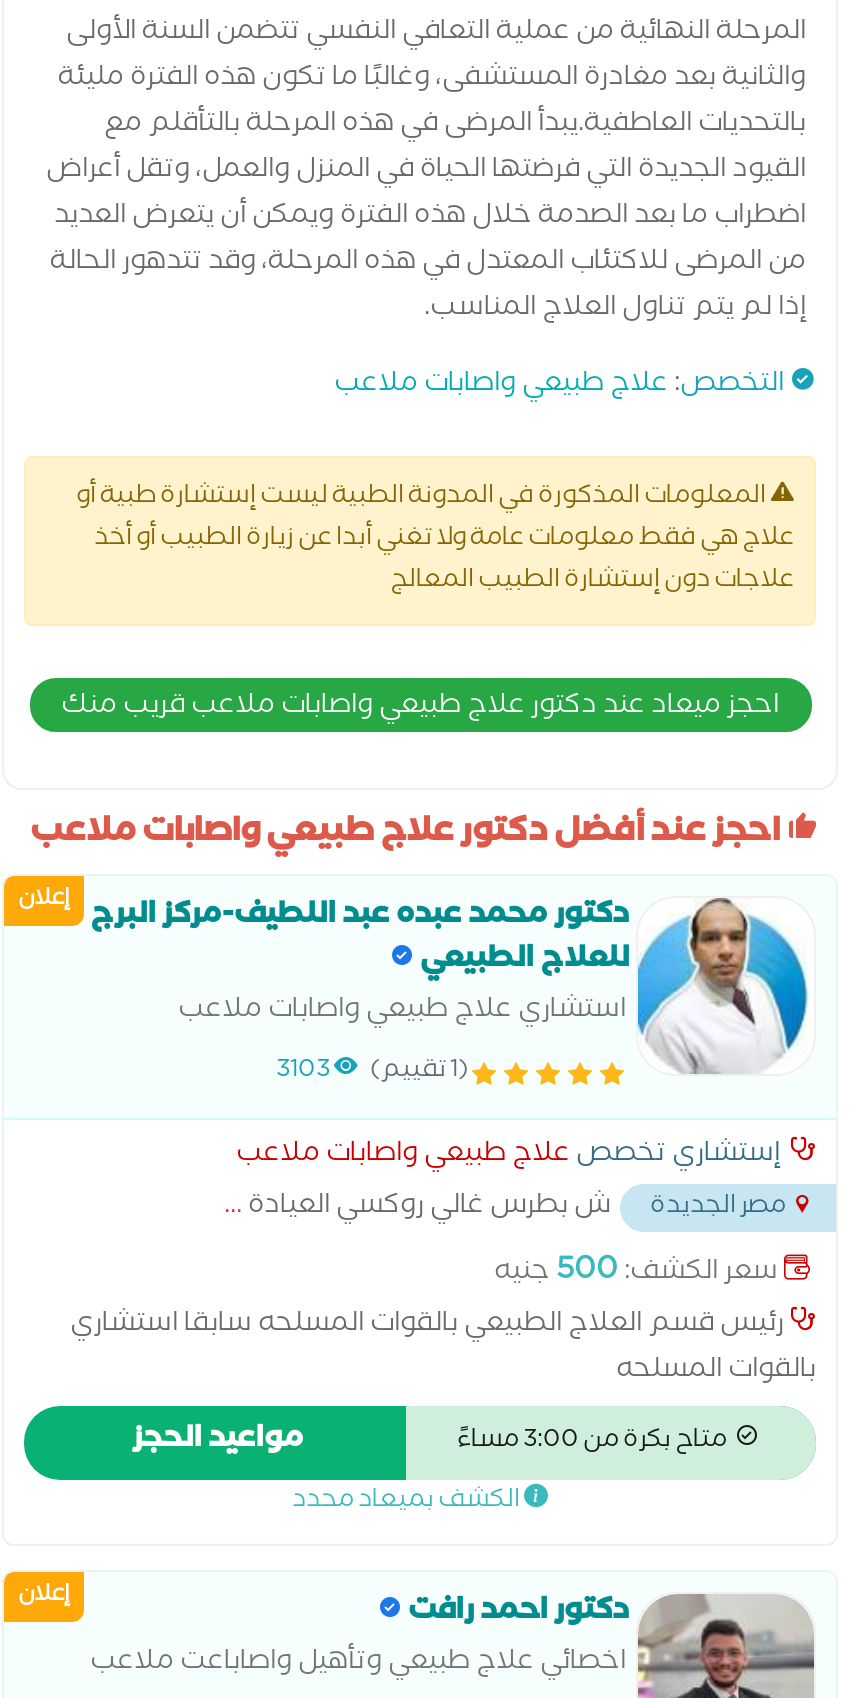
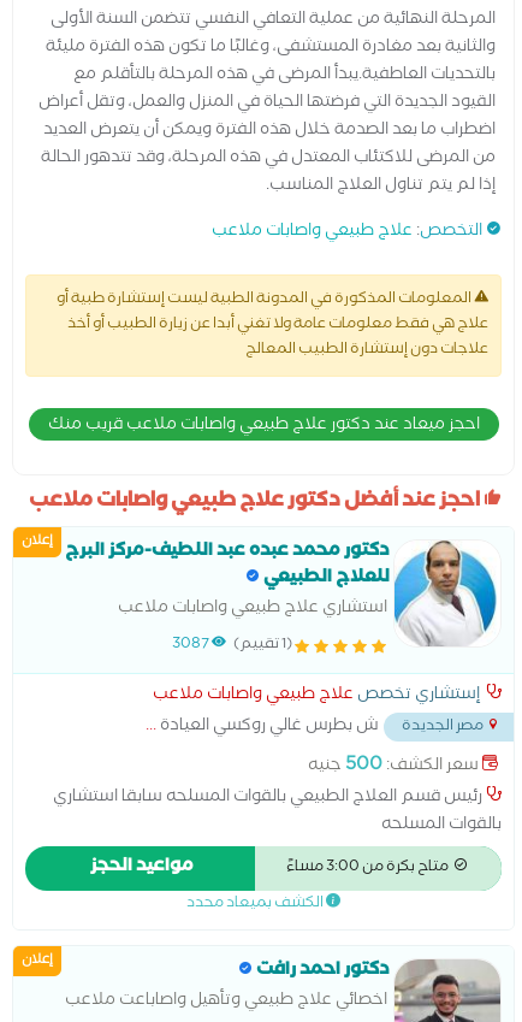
[276,1050,330,1096] 3103 -> [172,632,209,660] 3087

